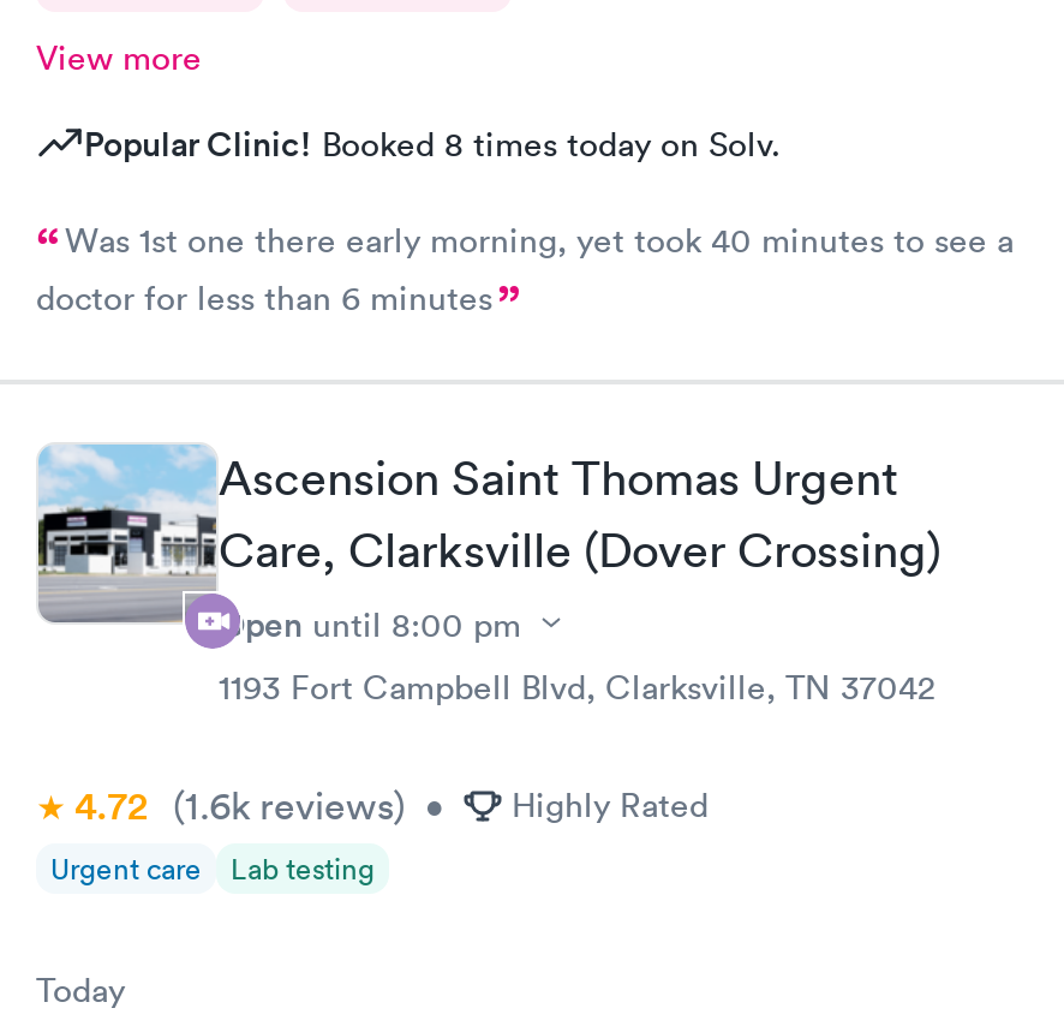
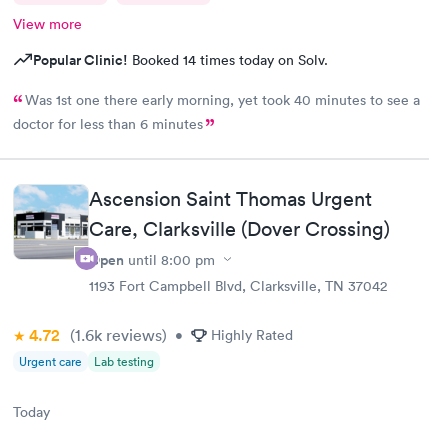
[84,120,781,168] Popular Clinic! Booked 8 times today on Solv. -> [33,50,328,70] Popular Clinic! Booked 14 times today on Solv.

